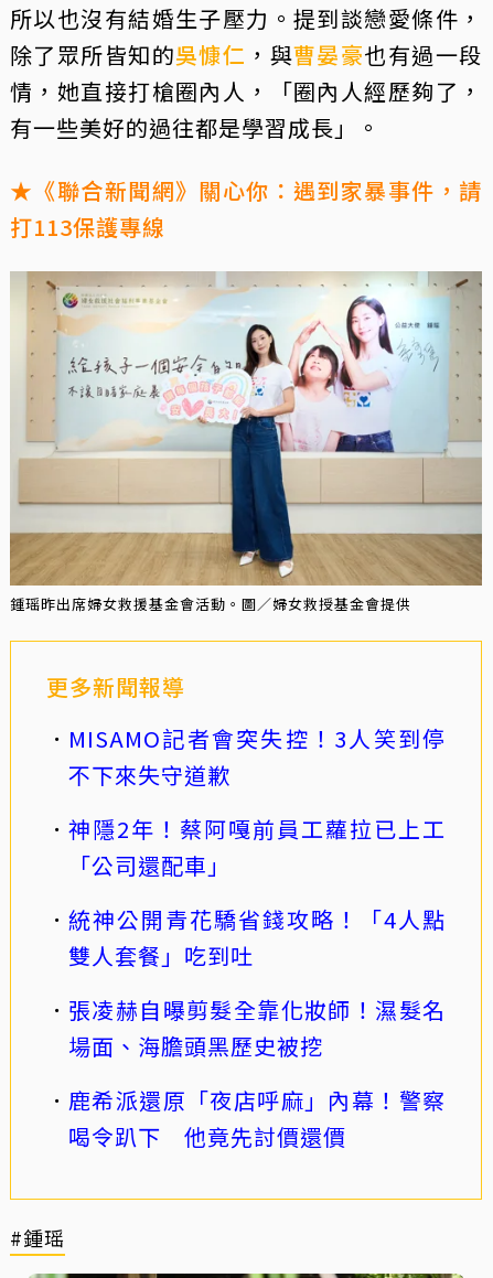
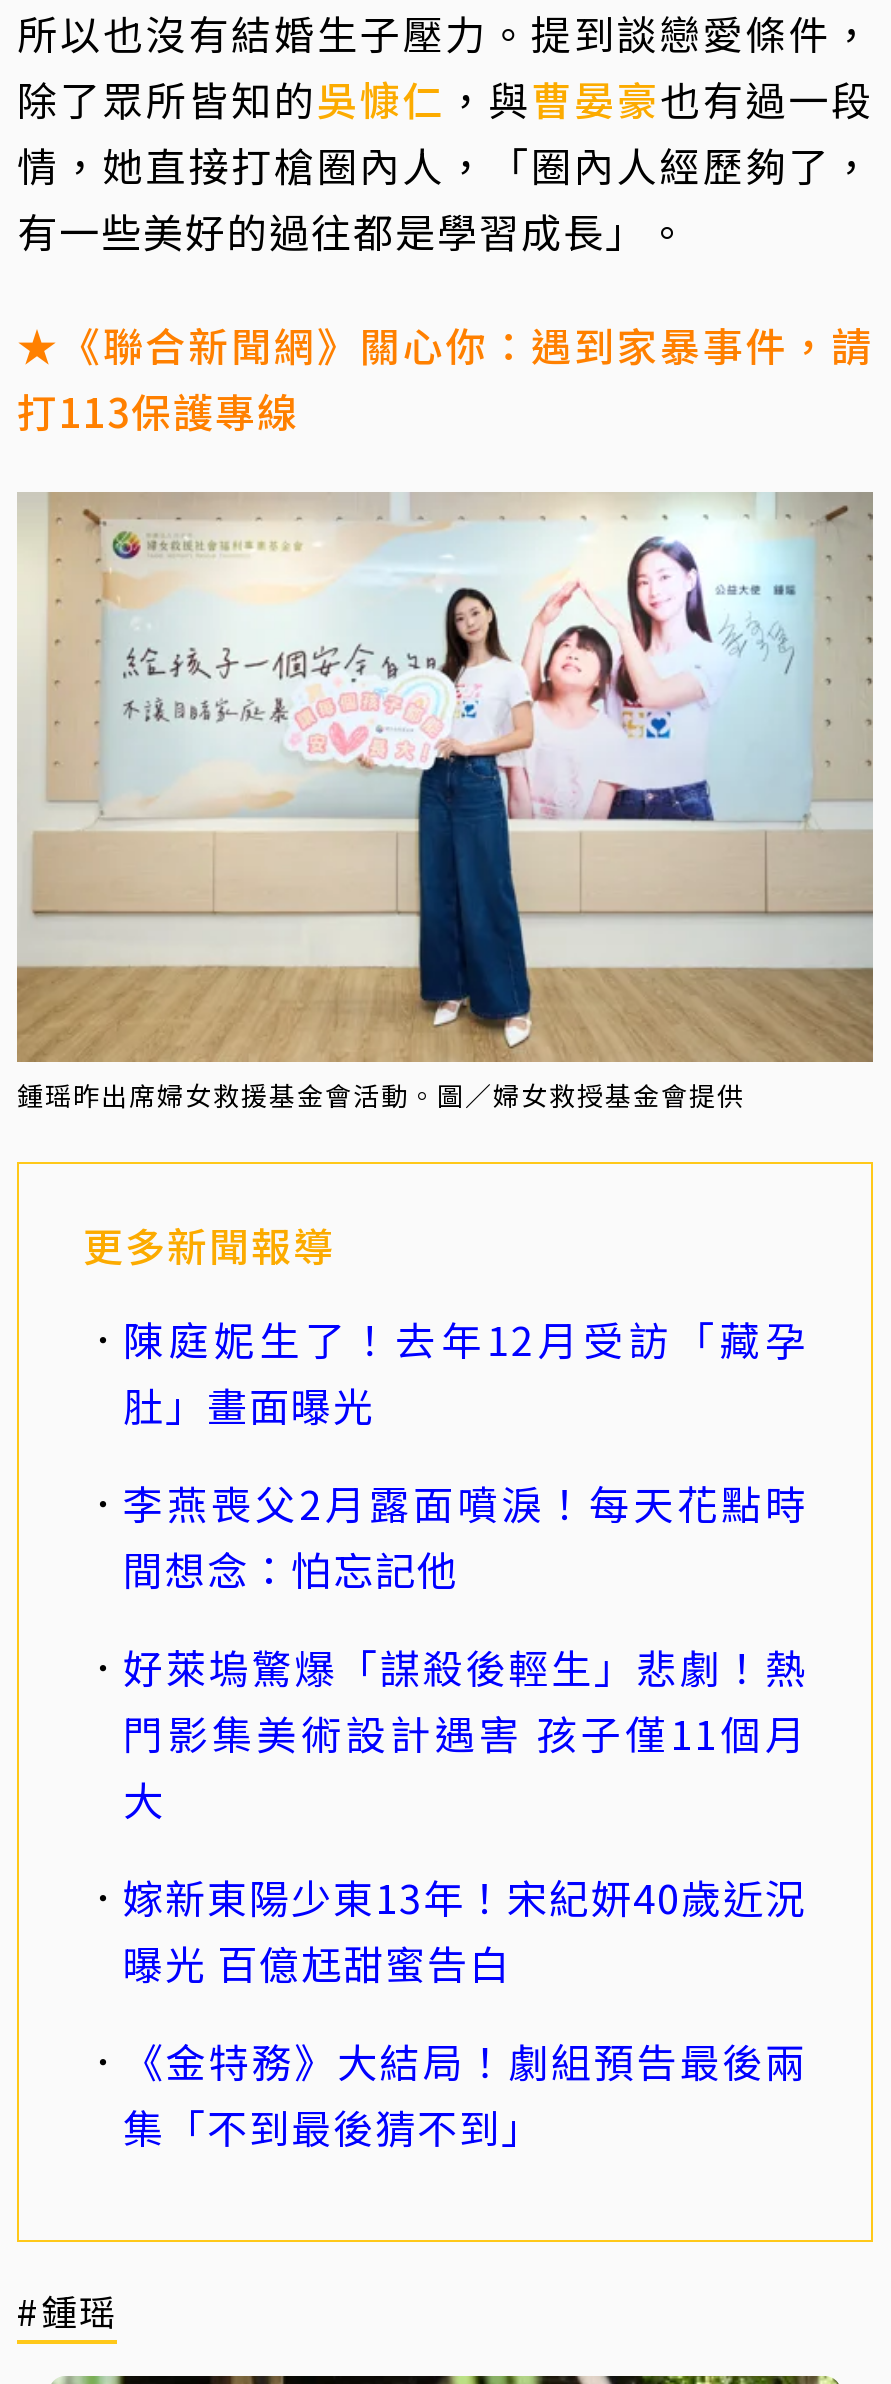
[68,723,446,791] MISAMO記者會突失控！3人笑到停 | 不下來失守道歉 -> [123,1311,807,1435] 陳庭妮生了！去年12月受訪「藏孕 | 肚」畫面曝光
[68,813,446,881] 神隱2年！蔡阿嘎前員工蘿拉已上工 | 「公司還配車」 -> [123,1475,807,1599] 李燕喪父2月露面噴淚！每天花點時 | 間想念：怕忘記他
[68,903,446,972] 統神公開青花驕省錢攻略！「4人點 | 雙人套餐」吃到吐 -> [123,1639,807,1829] 好萊塢驚爆「謀殺後輕生」悲劇！熱 | 門影集美術設計遇害 孩子僅11個月 | 大
[68,994,446,1062] 張凌赫自曝剪髮全靠化妝師！濕髮名 | 場面、海膽頭黑歷史被挖 -> [123,1869,807,1993] 嫁新東陽少東13年！宋紀妍40歲近況 | 曝光 百億尪甜蜜告白
[68,1084,446,1153] 鹿希派還原「夜店呼麻」內幕！警察 | 喝令趴下 他竟先討價還價 -> [123,2033,807,2157] 《金特務》大結局！劇組預告最後兩 | 集「不到最後猜不到」

